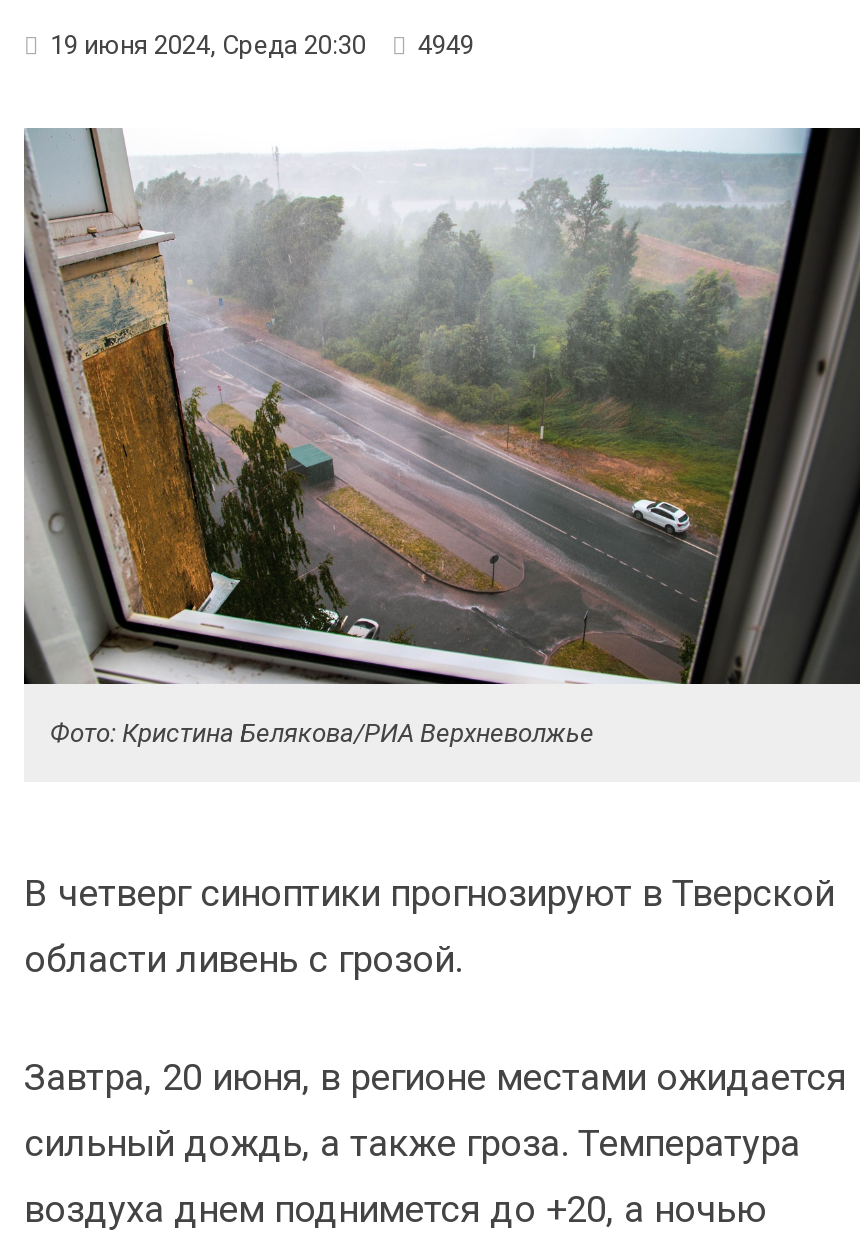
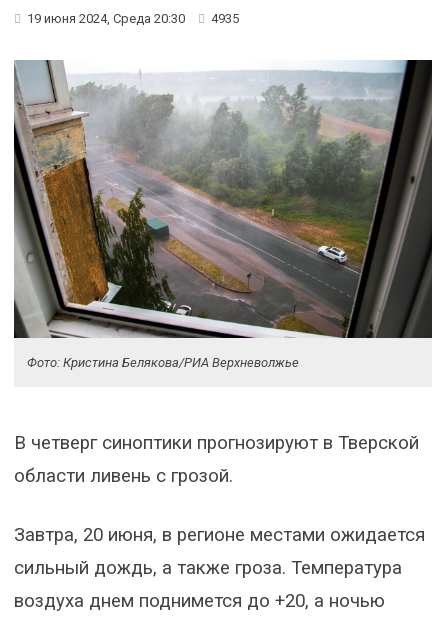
[50,29,474,59] 19 июня 2024, Среда 20:30 4949 -> [27,10,239,25] 19 июня 2024, Среда 20:30 4935

